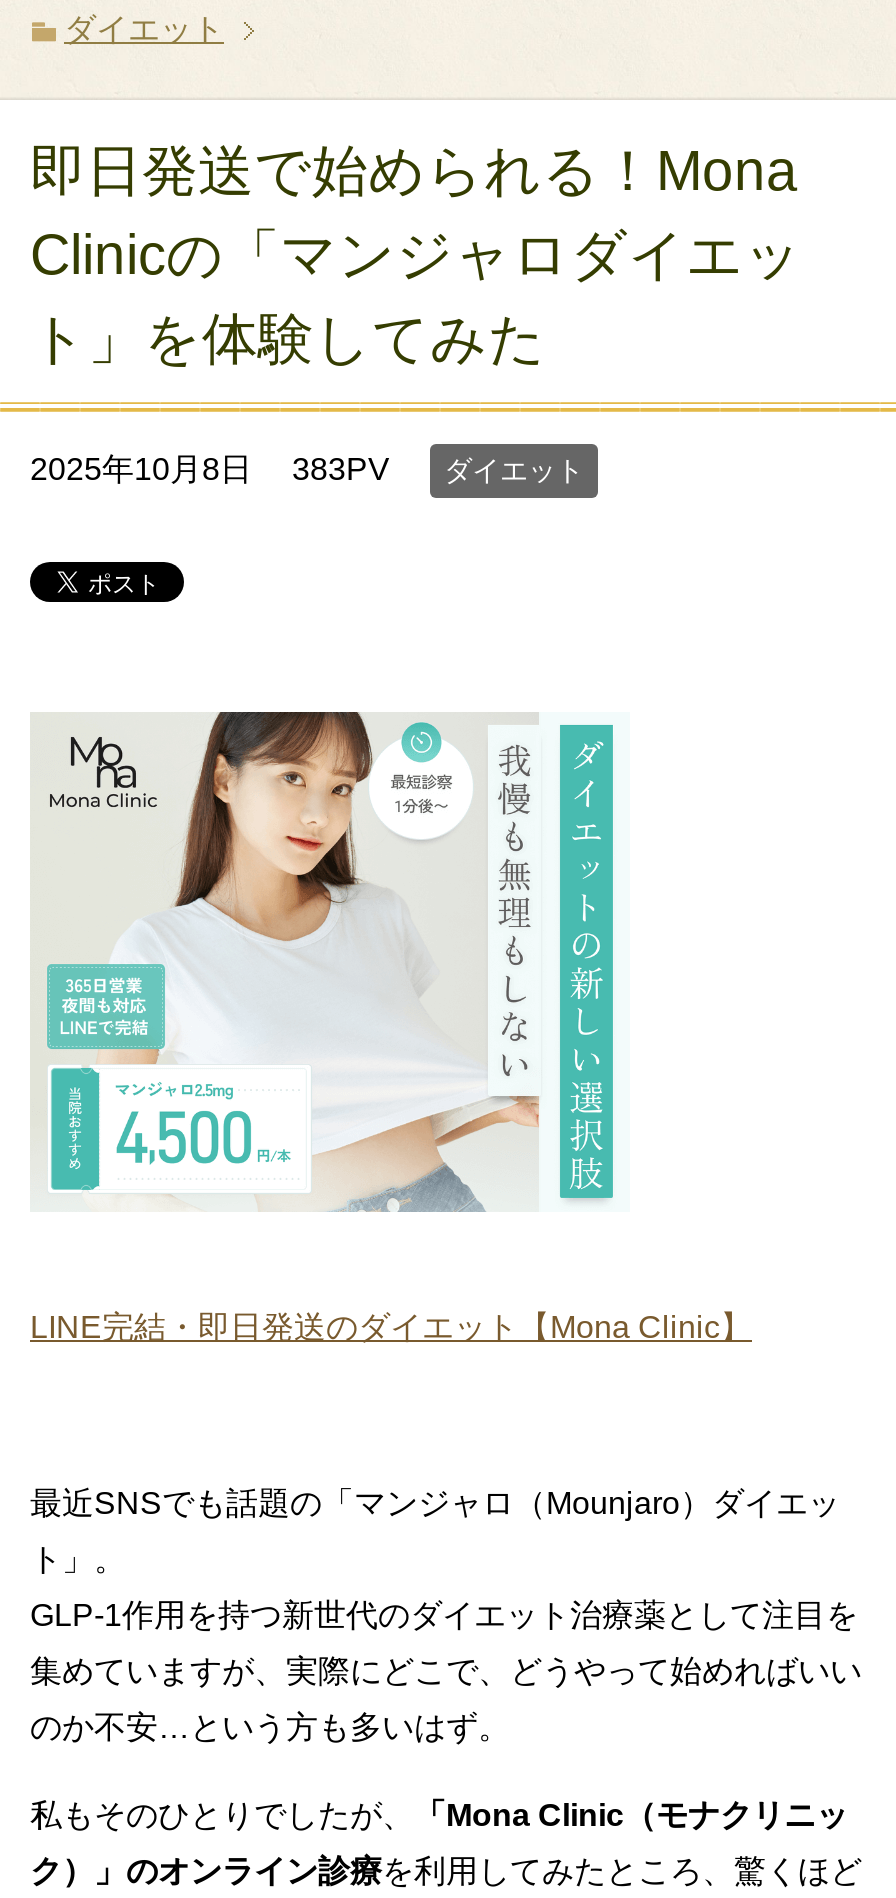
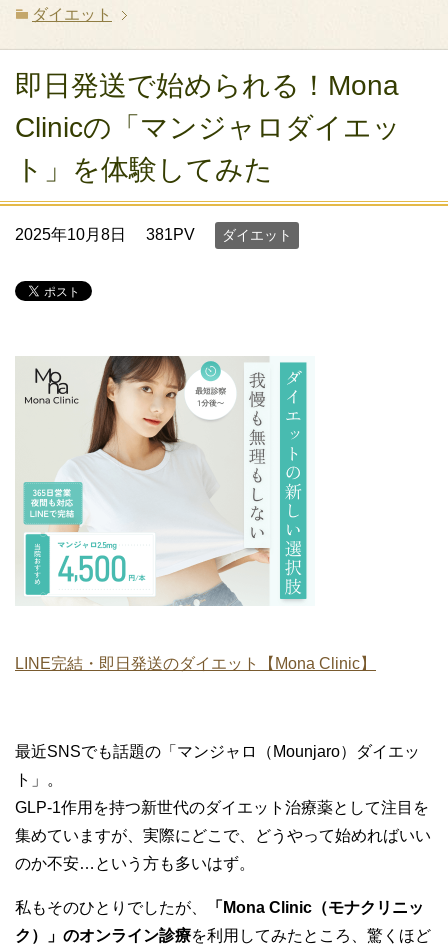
[30,452,584,486] 2025年10月8日 383PV ダイエット -> [15,226,292,243] 2025年10月8日 381PV ダイエット

